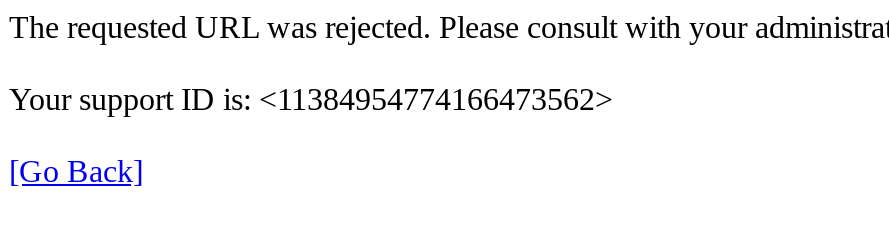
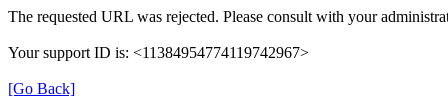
[9,82,613,116] Your support ID is: <11384954774166473562> -> [8,44,309,61] Your support ID is: <11384954774119742967>

